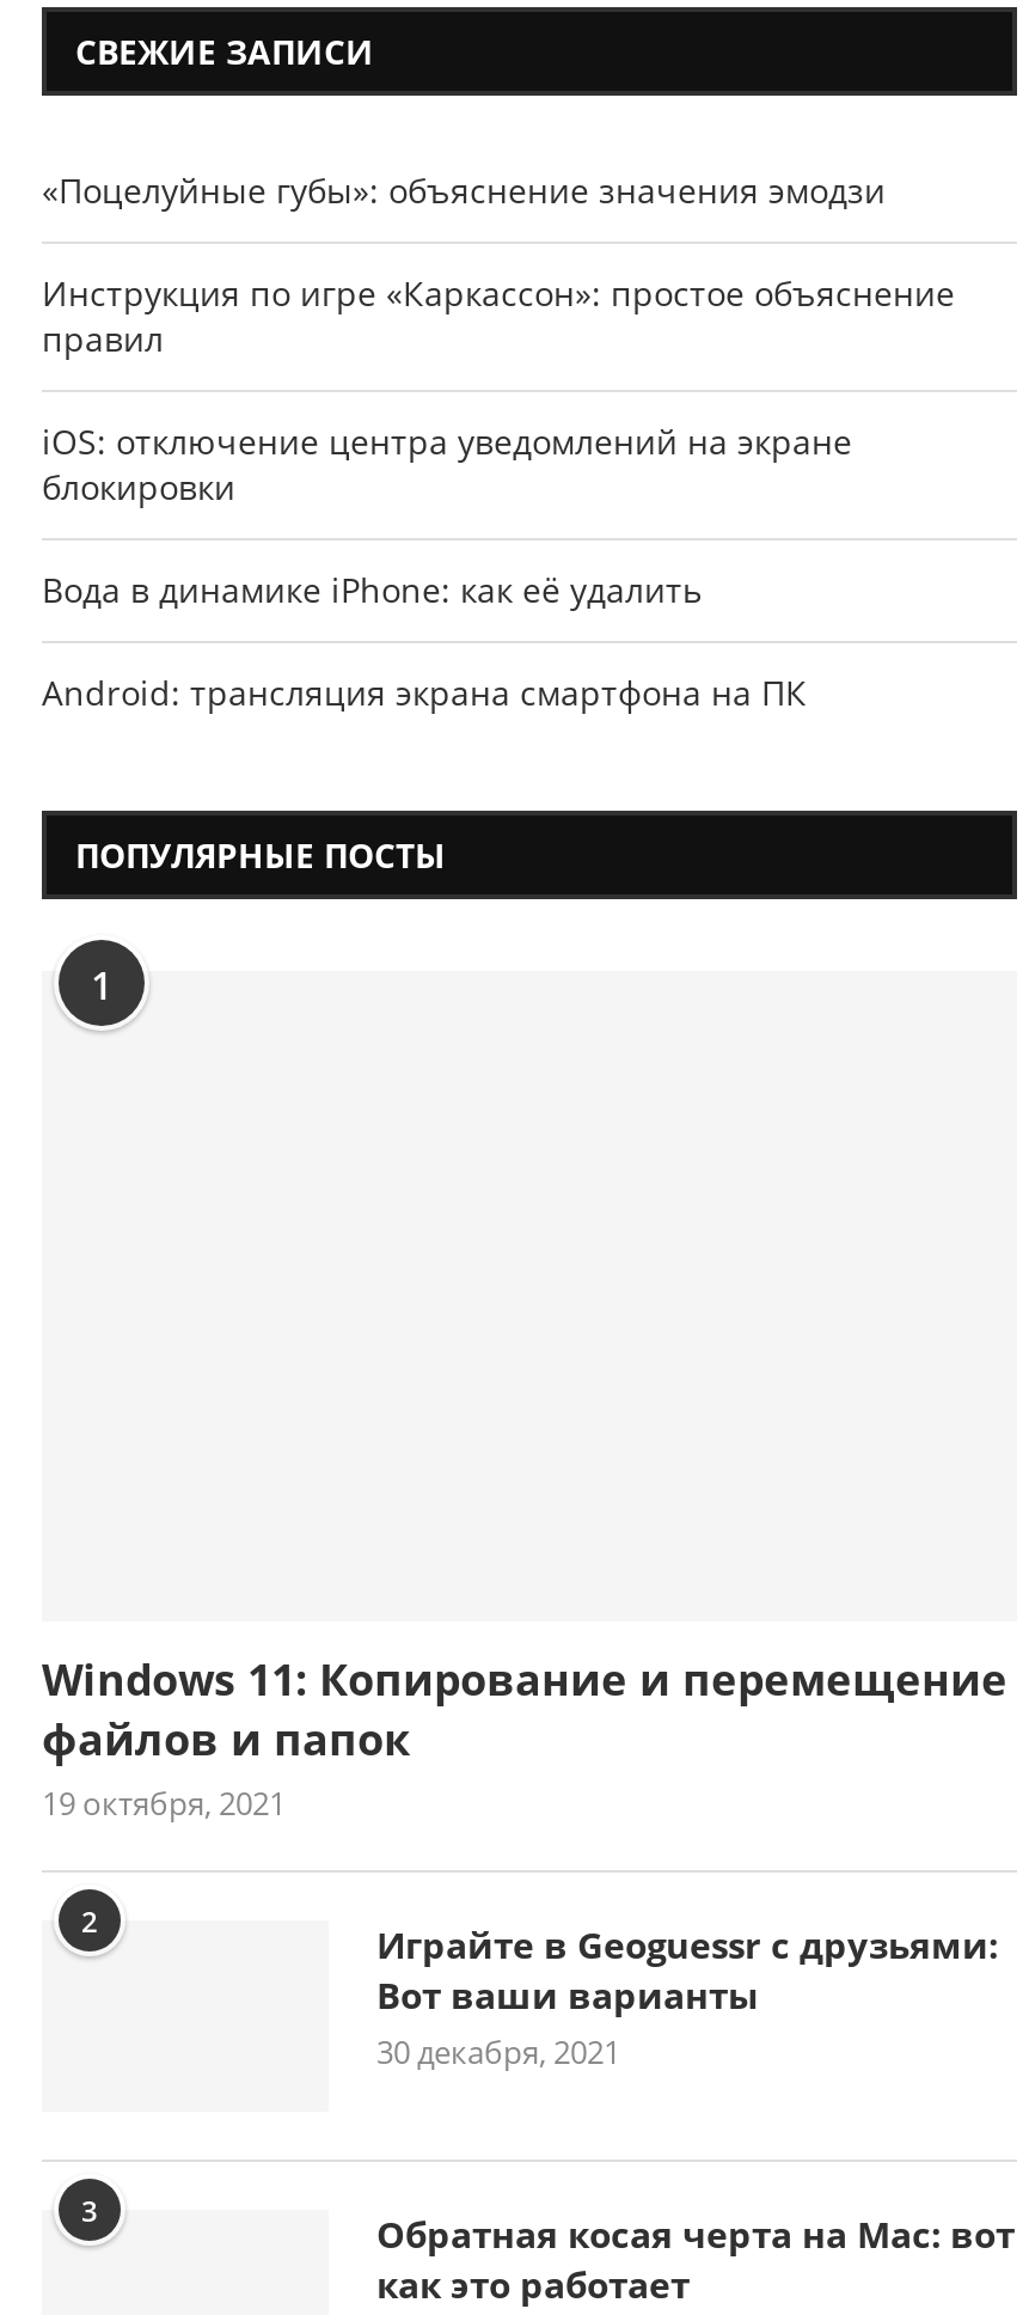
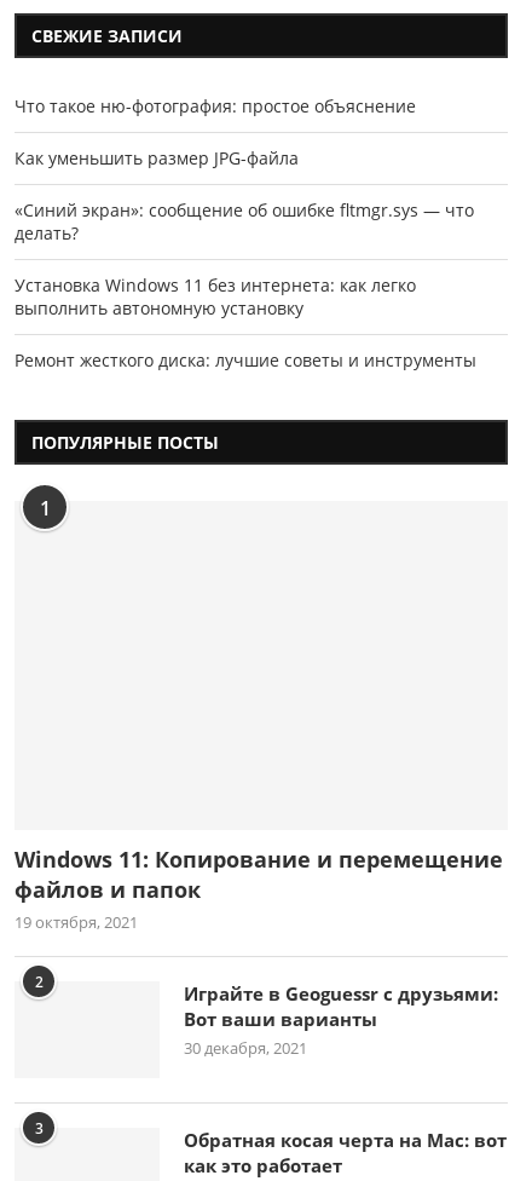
[42,167,886,213] «Поцелуйные губы»: объяснение значения эмодзи -> [15,94,416,117] Что такое ню-фотография: простое объяснение
[42,270,955,361] Инструкция по игре «Каркассон»: простое объяснение | правил -> [15,146,299,169] Как уменьшить размер JPG-файла
[42,419,852,509] iOS: отключение центра уведомлений на экране | блокировки -> [15,198,474,244] «Синий экран»: сообщение об ошибке fltmgr.sys — что | делать?
[42,567,702,612] Вода в динамике iPhone: как её удалить -> [15,273,416,319] Установка Windows 11 без интернета: как легко | выполнить автономную установку
[42,670,807,715] Android: трансляция экрана смартфона на ПК -> [15,348,476,371] Ремонт жесткого диска: лучшие советы и инструменты

